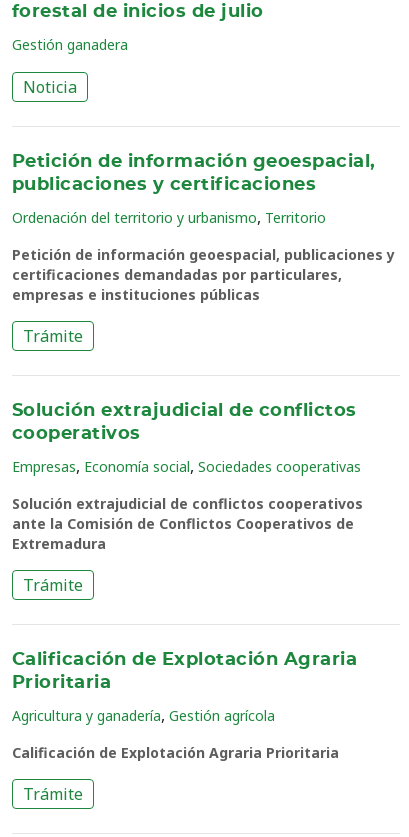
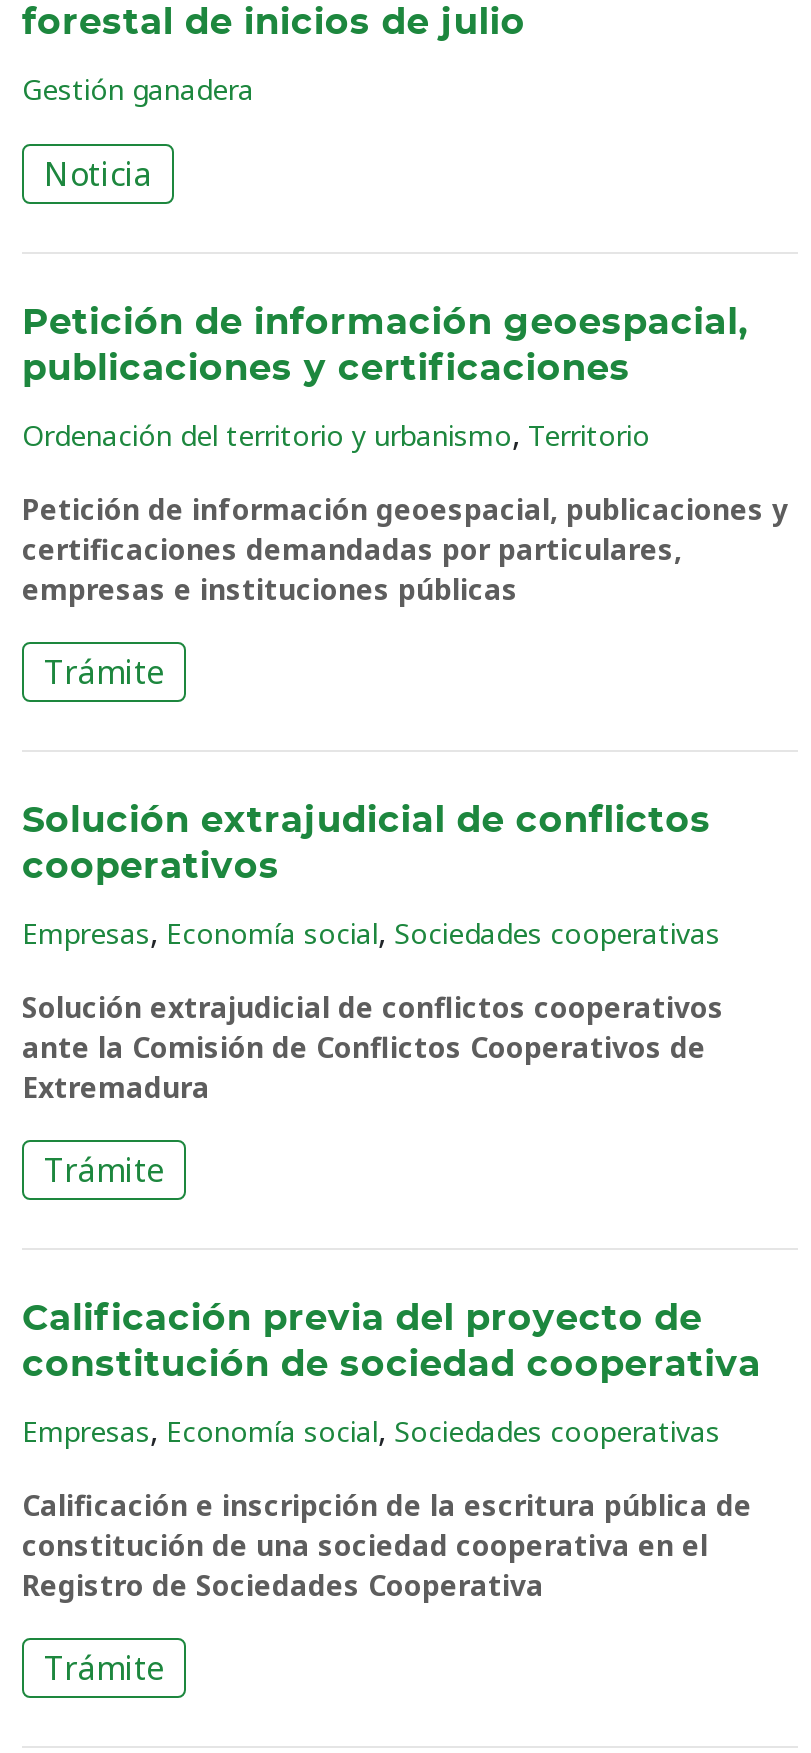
[12,651,357,692] Calificación de Explotación Agraria | Prioritaria -> [22,1302,761,1384] Calificación previa del proyecto de | constitución de sociedad cooperativa
[12,704,275,726] Agricultura y ganadería, Gestión agrícola -> [22,1408,720,1452] Empresas, Economía social, Sociedades cooperativas
[12,743,339,762] Calificación de Explotación Agraria Prioritaria -> [22,1486,752,1604] Calificación e inscripción de la escritura pública de | constitución de una sociedad cooperativa en el | Registro de Sociedades Cooperativa

